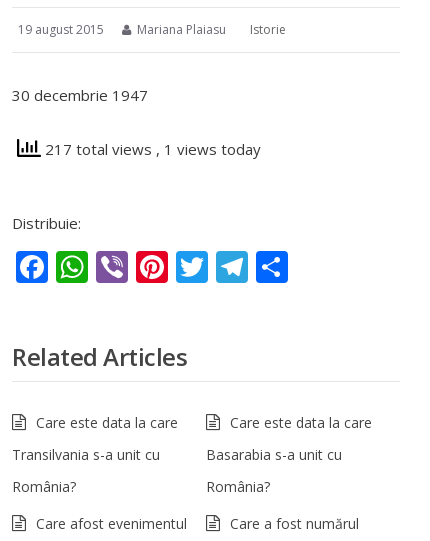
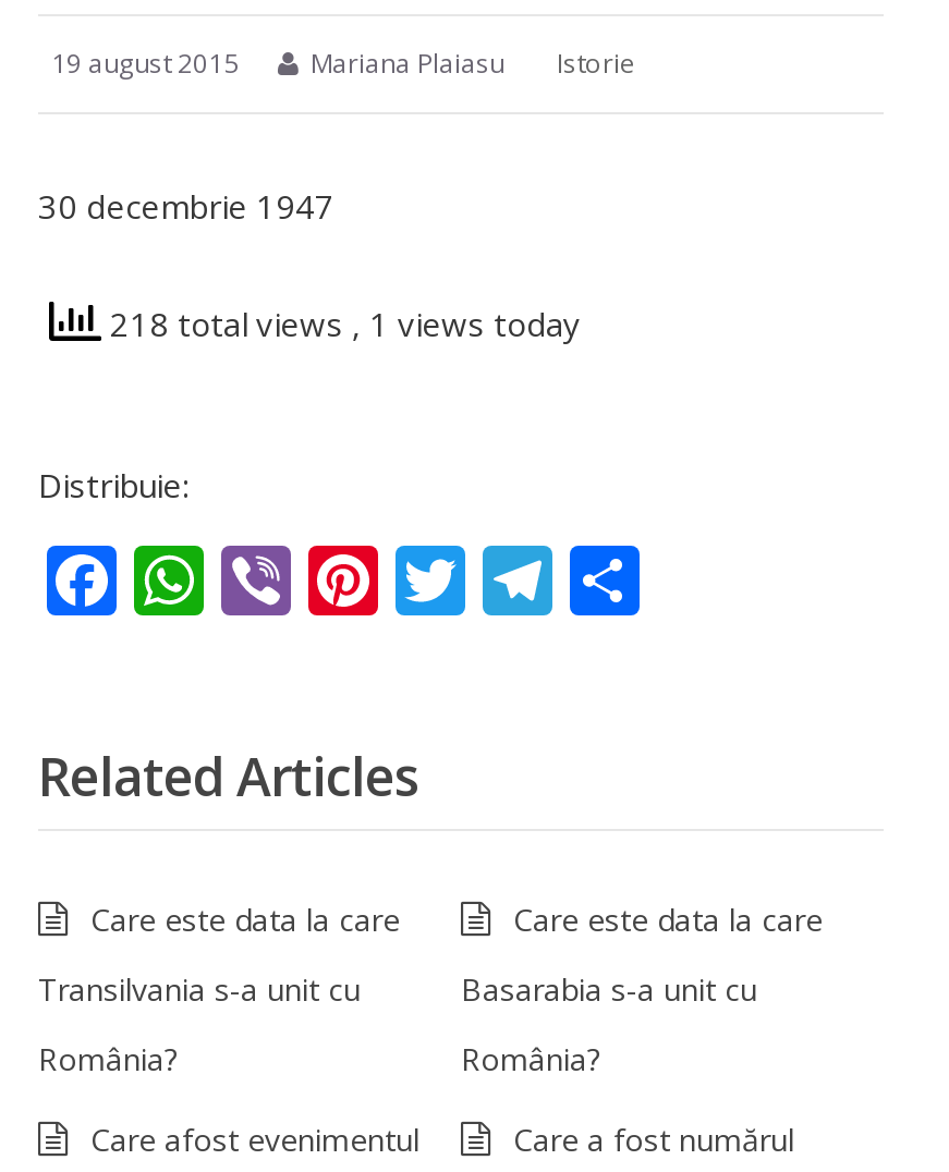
[41,139,261,159] 217 total views, 1 views today -> [101,302,581,345] 218 total views, 1 views today

